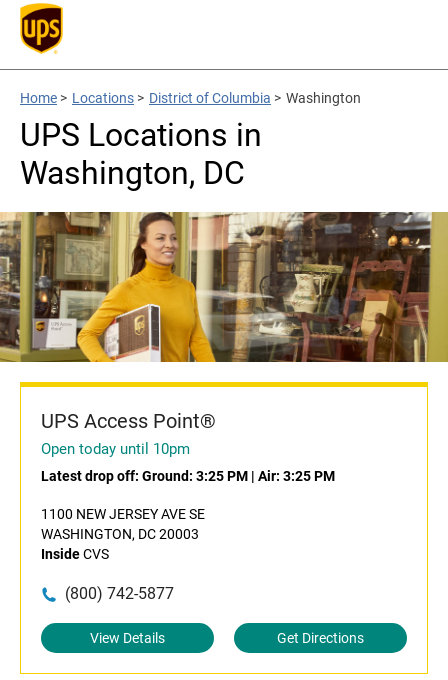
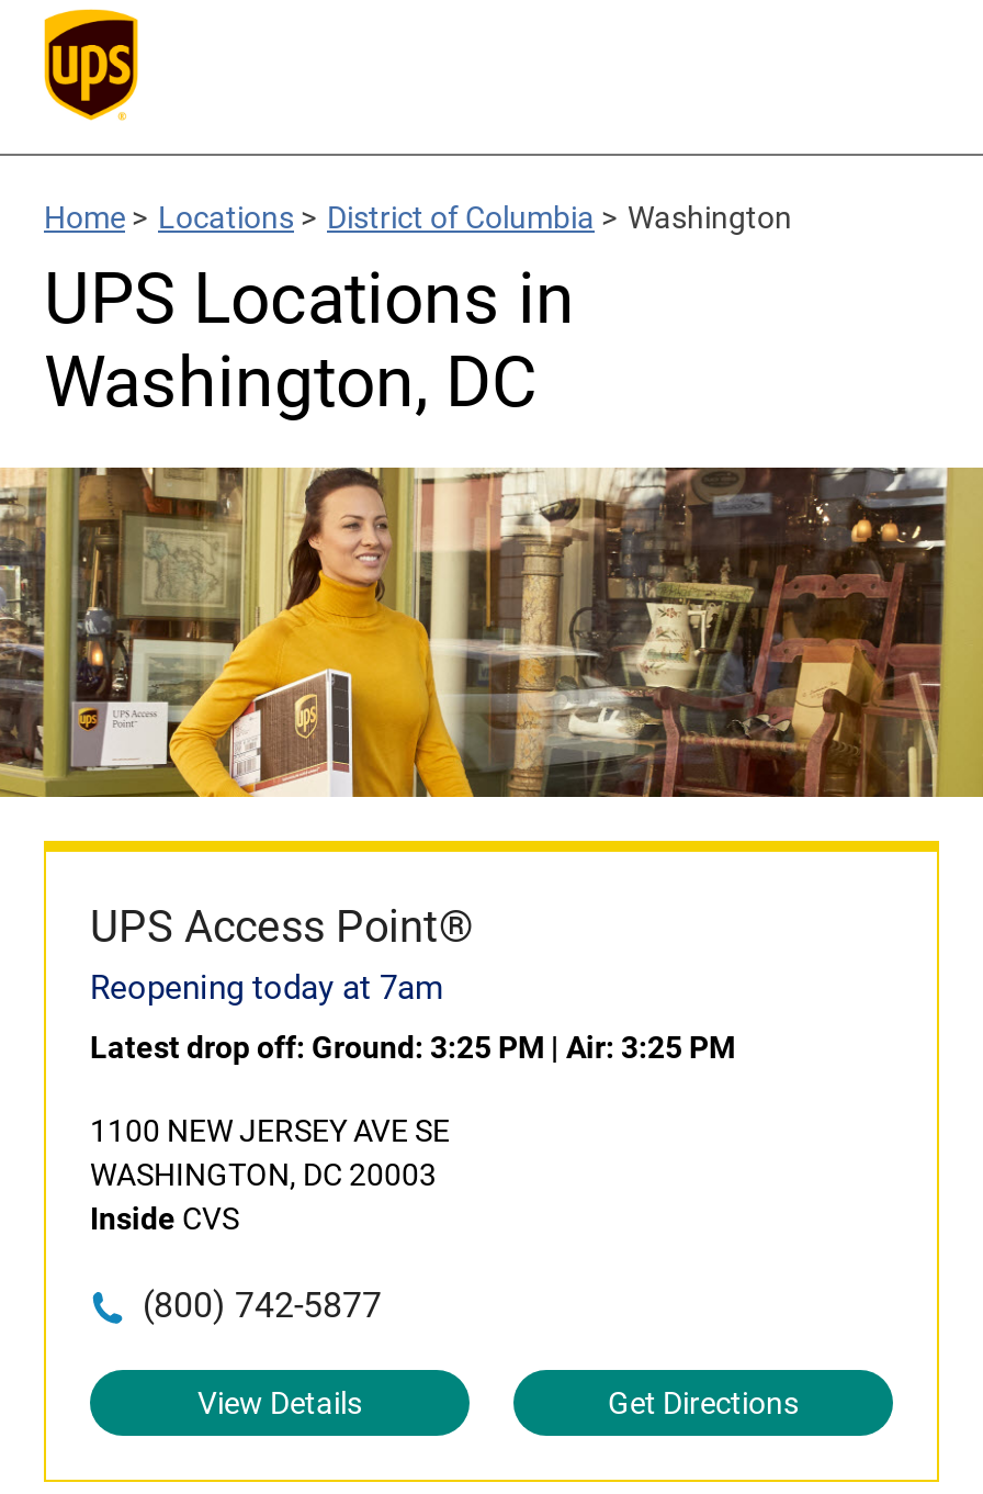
[41,440,190,458] Open today until 10pm -> [90,968,443,1008] Reopening today at 7am

